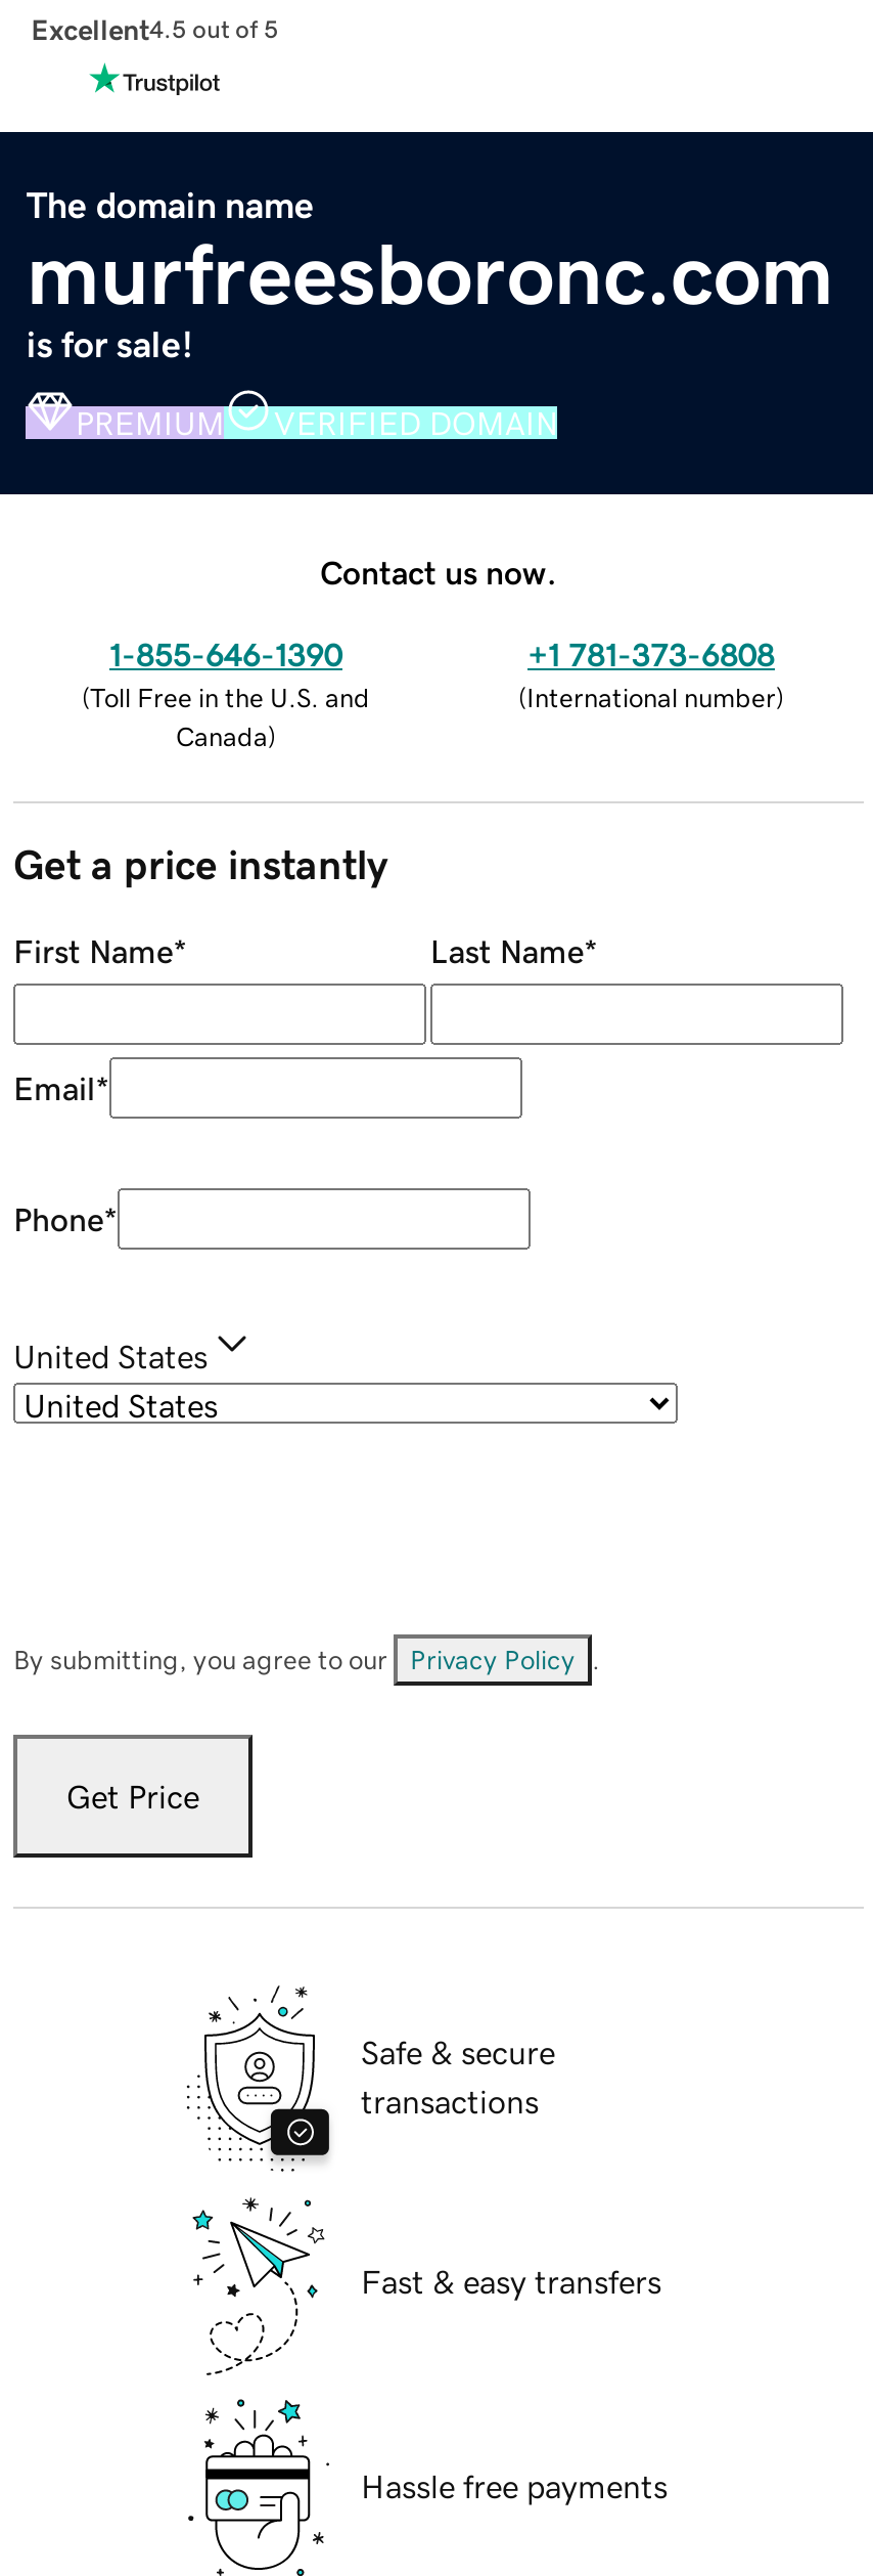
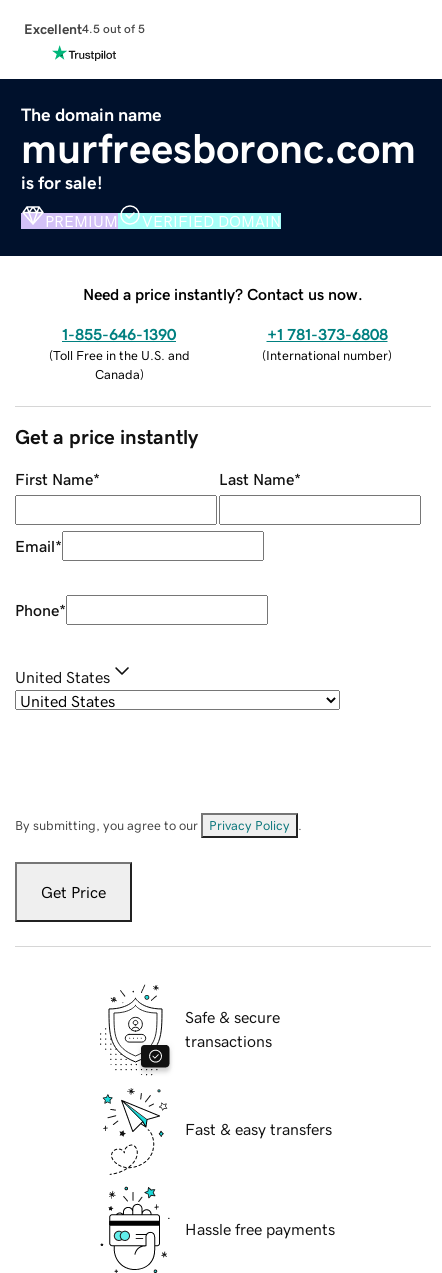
[320,555,557,588] Contact us now. -> [83,286,363,302] Need a price instantly? Contact us now.

